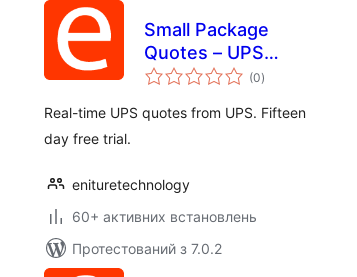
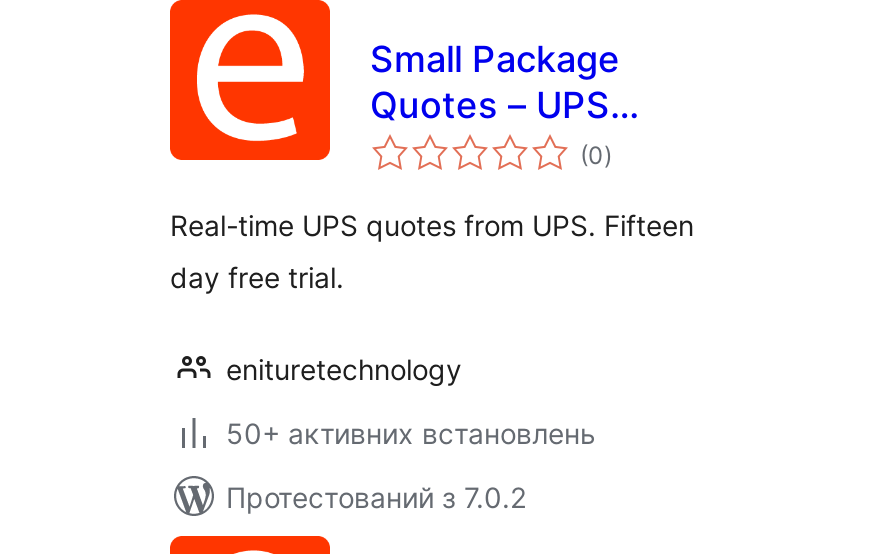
[72,208,257,225] 60+ активних встановлень -> [226,416,596,450] 50+ активних встановлень

